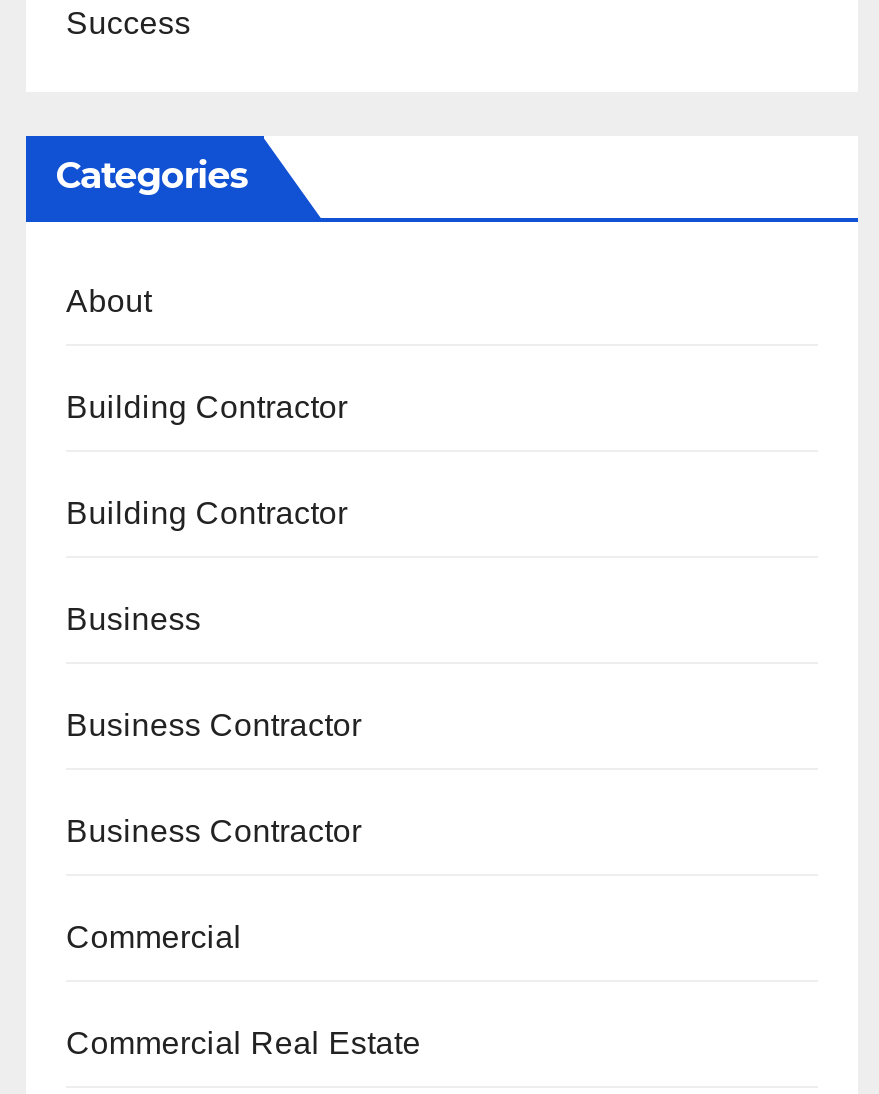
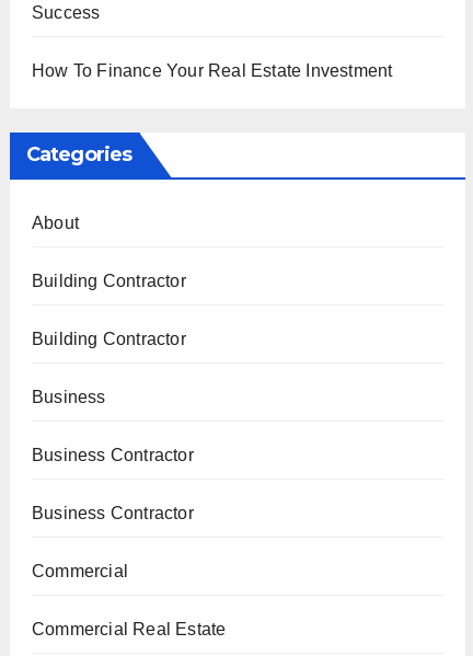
none -> [32,61,392,80] How To Finance Your Real Estate Investment

